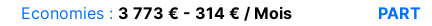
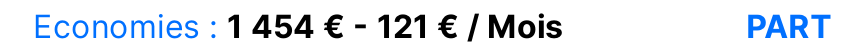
[21,3,292,23] Economies : 3 773 € - 314 € / Mois -> [33,7,563,47] Economies : 1 454 € - 121 € / Mois

